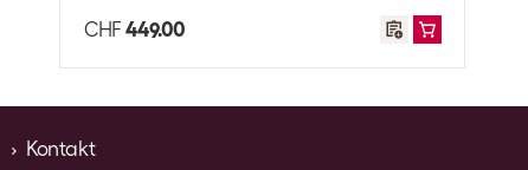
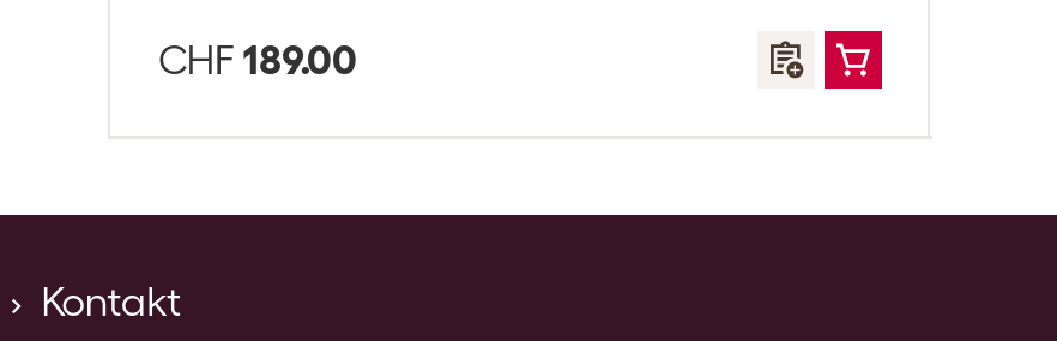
[84,18,186,42] CHF 449.00 -> [158,36,357,84] CHF 189.00

